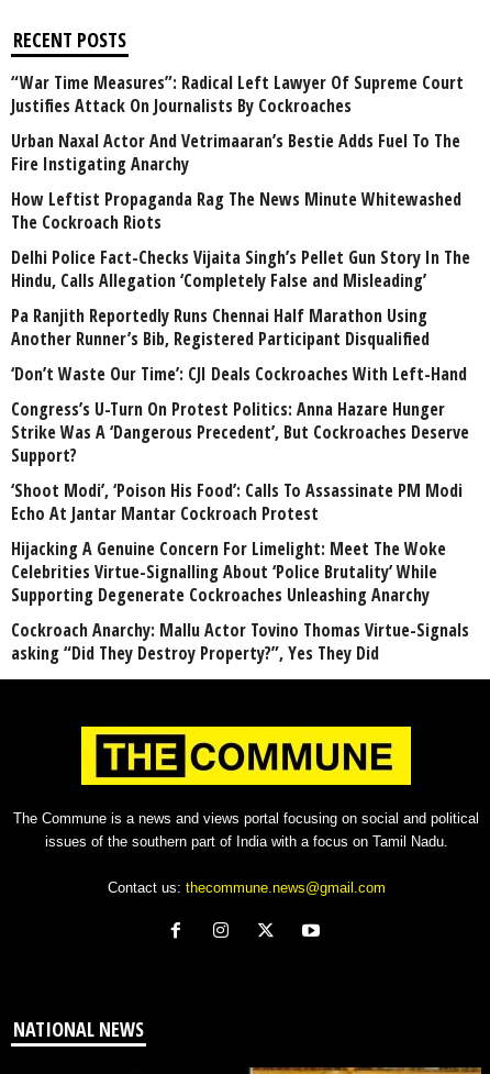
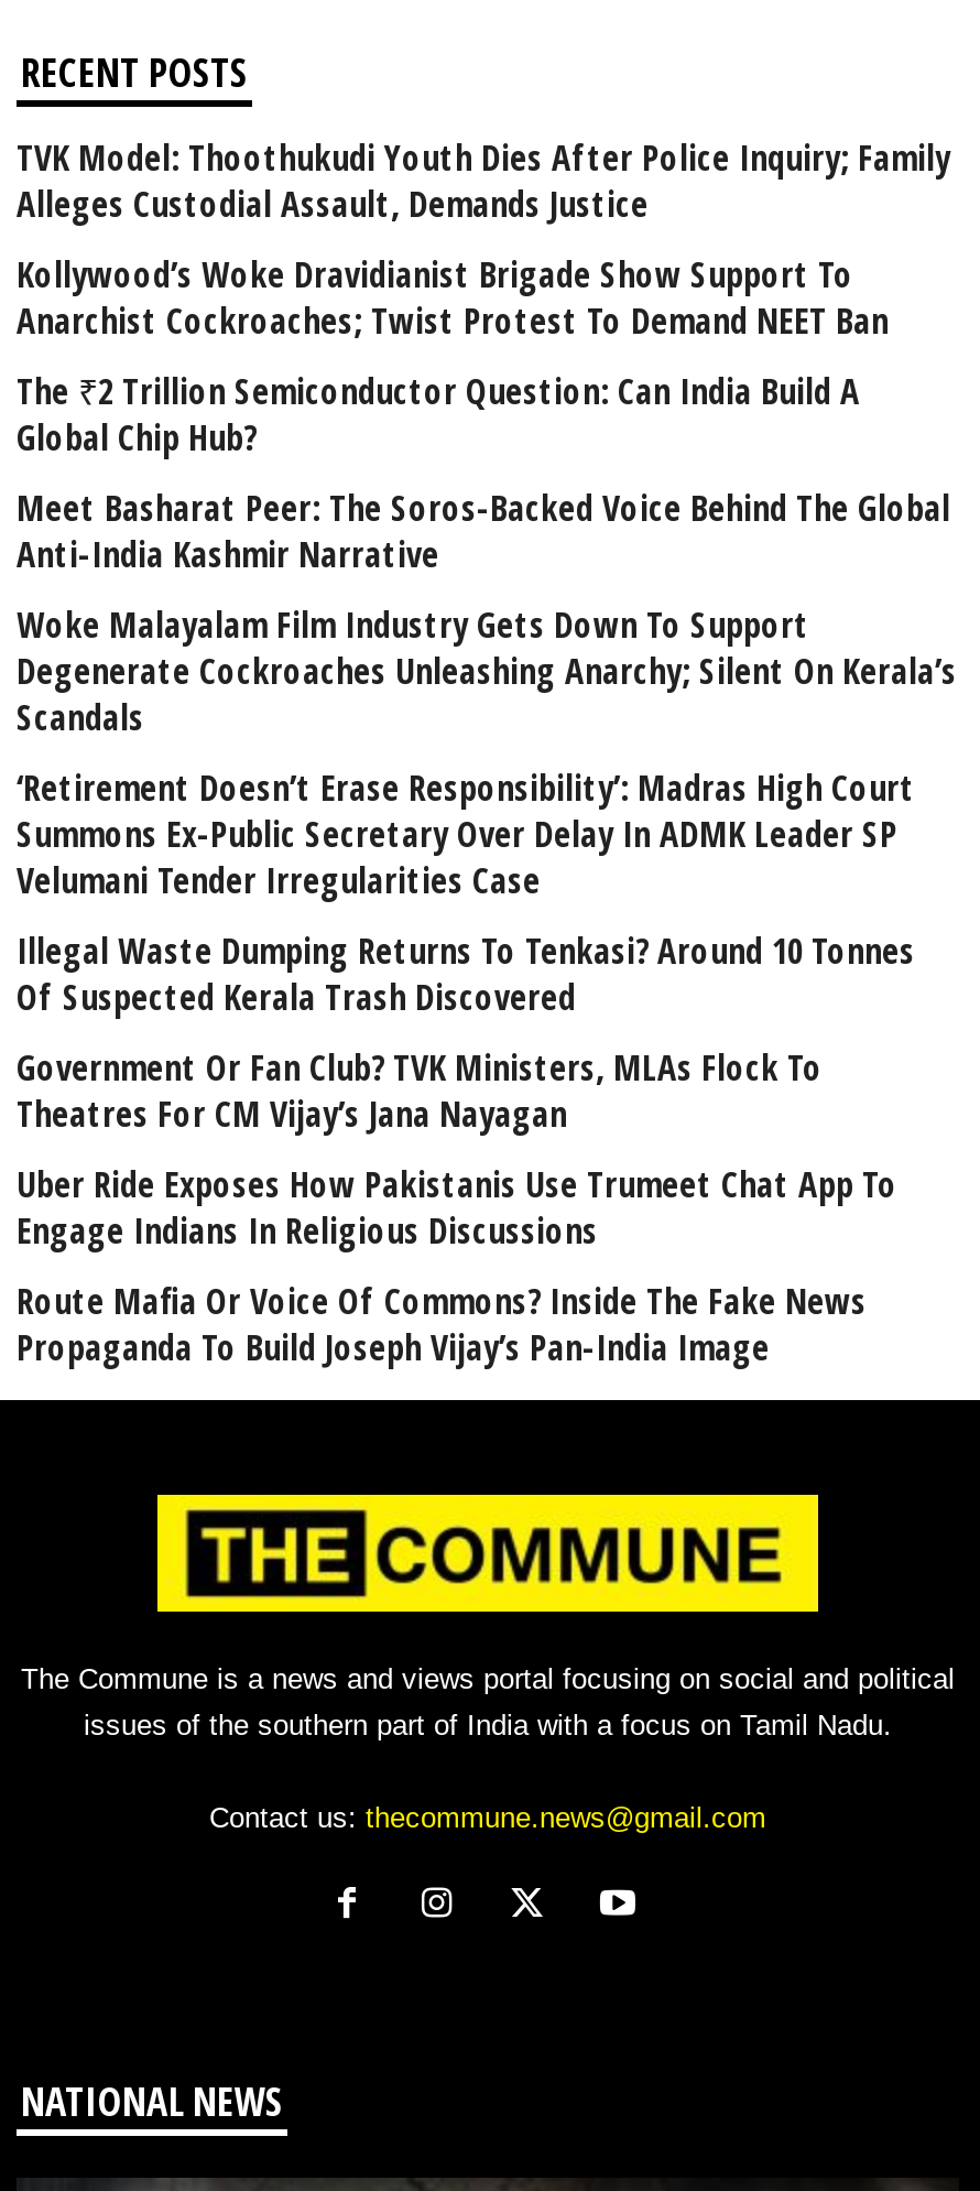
[11,70,464,117] “War Time Measures”: Radical Left Lawyer Of Supreme Court | Justifies Attack On Journalists By Cockroaches -> [17,133,950,228] TVK Model: Thoothukudi Youth Dies After Police Inquiry; Family | Alleges Custodial Assault, Demands Justice
[11,128,460,176] Urban Naxal Actor And Vetrimaaran’s Bestie Adds Fuel To The | Fire Instigating Anarchy -> [17,250,889,344] Kollywood’s Woke Dravidianist Brigade Show Support To | Anarchist Cockroaches; Twist Protest To Demand NEET Ban
[11,187,461,234] How Leftist Propaganda Rag The News Minute Whitewashed | The Cockroach Riots -> [17,366,860,461] The ₹2 Trillion Semiconductor Question: Can India Build A | Global Chip Hub?
[11,245,470,292] Delhi Police Fact-Checks Vijaita Singh’s Pellet Gun Story In The | Hindu, Calls Allegation ‘Completely False and Misleading’ -> [17,483,950,578] Meet Basharat Peer: The Soros-Backed Voice Behind The Global | Anti-India Kashmir Narrative
[11,303,430,350] Pa Ranjith Reportedly Runs Chennai Half Marathon Using | Another Runner’s Bib, Registered Participant Disqualified -> [17,600,957,741] Woke Malayalam Film Industry Gets Down To Support | Degenerate Cockroaches Unleashing Anarchy; Silent On Kerala’s | Scandals
[11,361,467,386] ‘Don’t Waste Our Time’: CJI Deals Cockroaches With Left-Hand -> [17,763,915,904] ‘Retirement Doesn’t Erase Responsibility’: Madras High Court | Summons Ex-Public Secretary Over Delay In ADMK Leader SP | Velumani Tender Irregularities Case
[11,397,469,467] Congress’s U-Turn On Protest Politics: Anna Hazare Hunger | Strike Was A ‘Dangerous Precedent’, But Cockroaches Deserve | Support? -> [17,926,915,1021] Illegal Waste Dumping Returns To Tenkasi? Around 10 Tonnes | Of Suspected Kerala Trash Discovered
[11,478,463,525] ‘Shoot Modi’, ‘Poison His Food’: Calls To Assassinate PM Modi | Echo At Jantar Mantar Cockroach Protest -> [17,1043,823,1137] Government Or Fan Club? TVK Ministers, MLAs Flock To | Theatres For CM Vijay’s Jana Nayagan
[11,536,446,607] Hijacking A Genuine Concern For Limelight: Meet The Woke | Celebrities Virtue-Signalling About ‘Police Brutality’ While | Supporting Degenerate Cockroaches Unleashing Anarchy -> [17,1160,897,1254] Uber Ride Exposes How Pakistanis Use Trumeet Chat App To | Engage Indians In Religious Discussions
[11,618,469,665] Cockroach Anarchy: Mallu Actor Tovino Thomas Virtue-Signals | asking “Did They Destroy Property?”, Yes They Did -> [17,1276,867,1371] Route Mafia Or Voice Of Commons? Inside The Fake News | Propaganda To Build Joseph Vijay’s Pan-India Image

